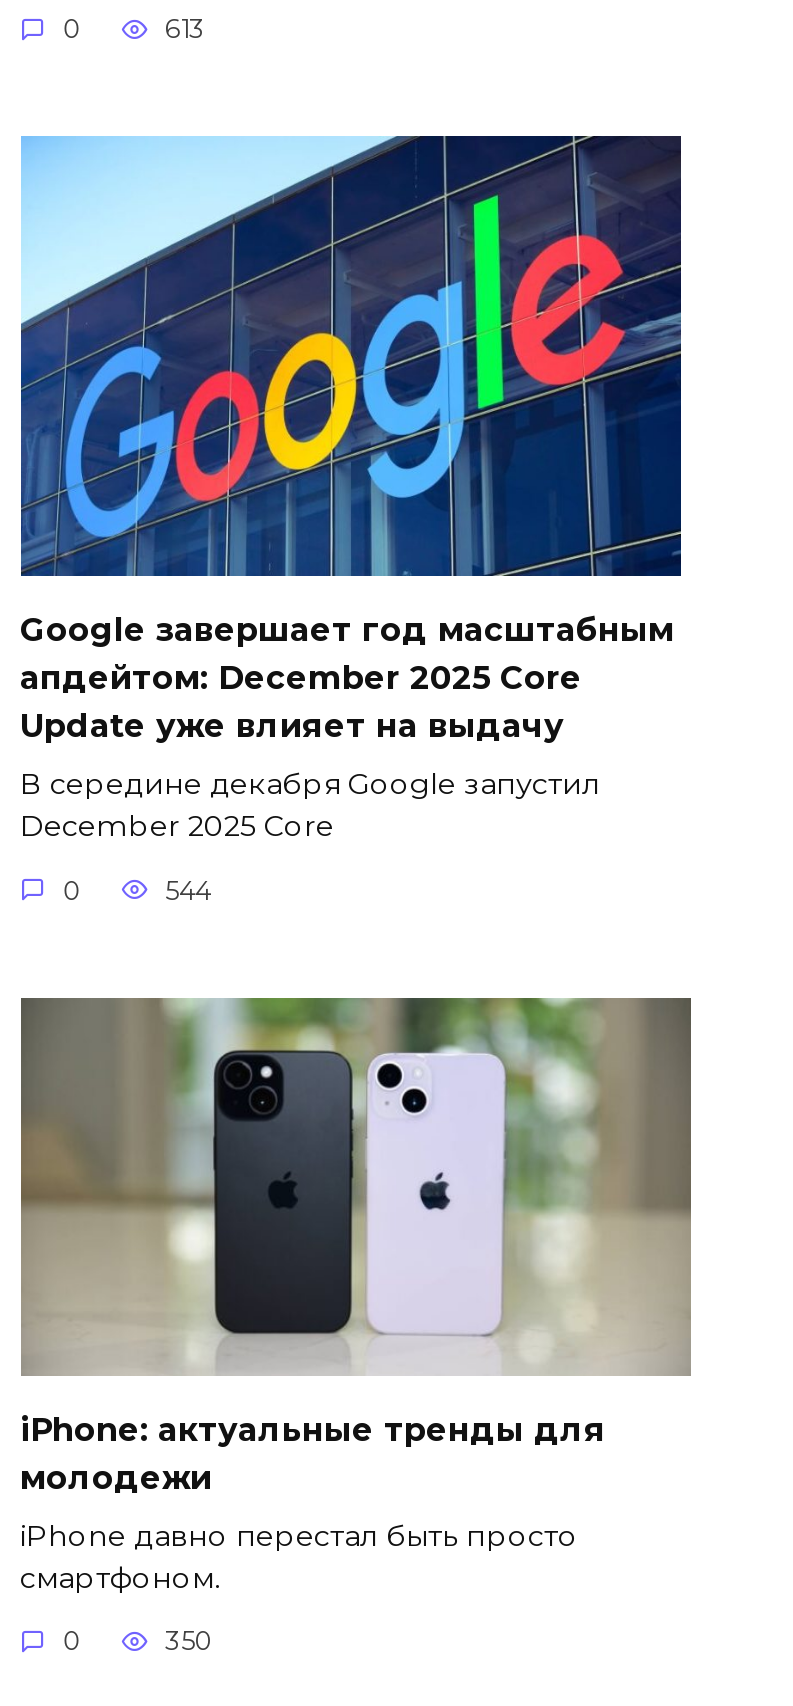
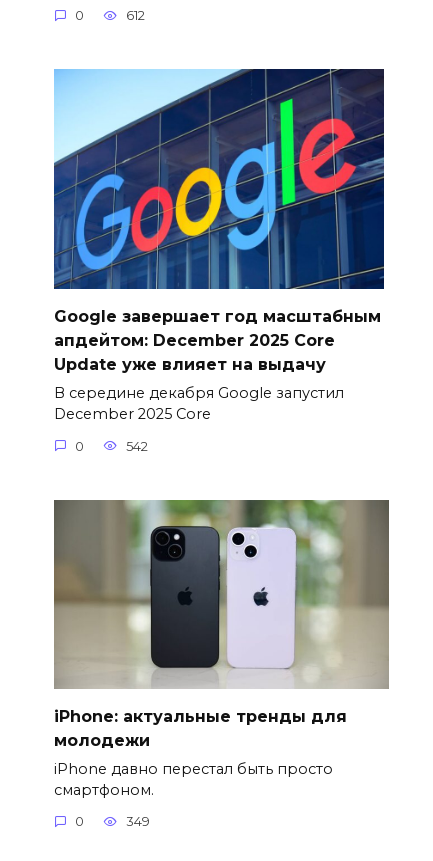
[165,14,205,44] 613 -> [126,8,145,23] 612
[165,876,211,906] 544 -> [126,439,148,454] 542
[165,1627,213,1657] 350 -> [126,814,150,829] 349

